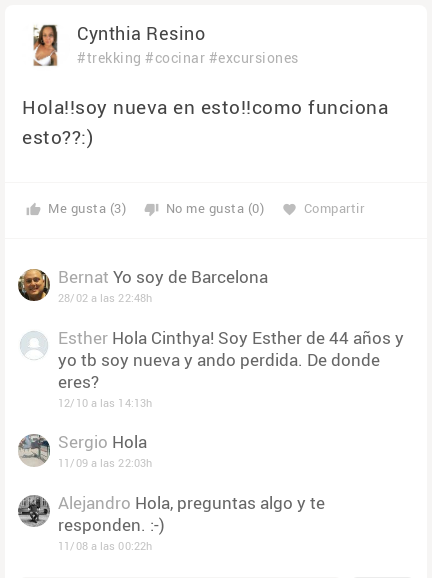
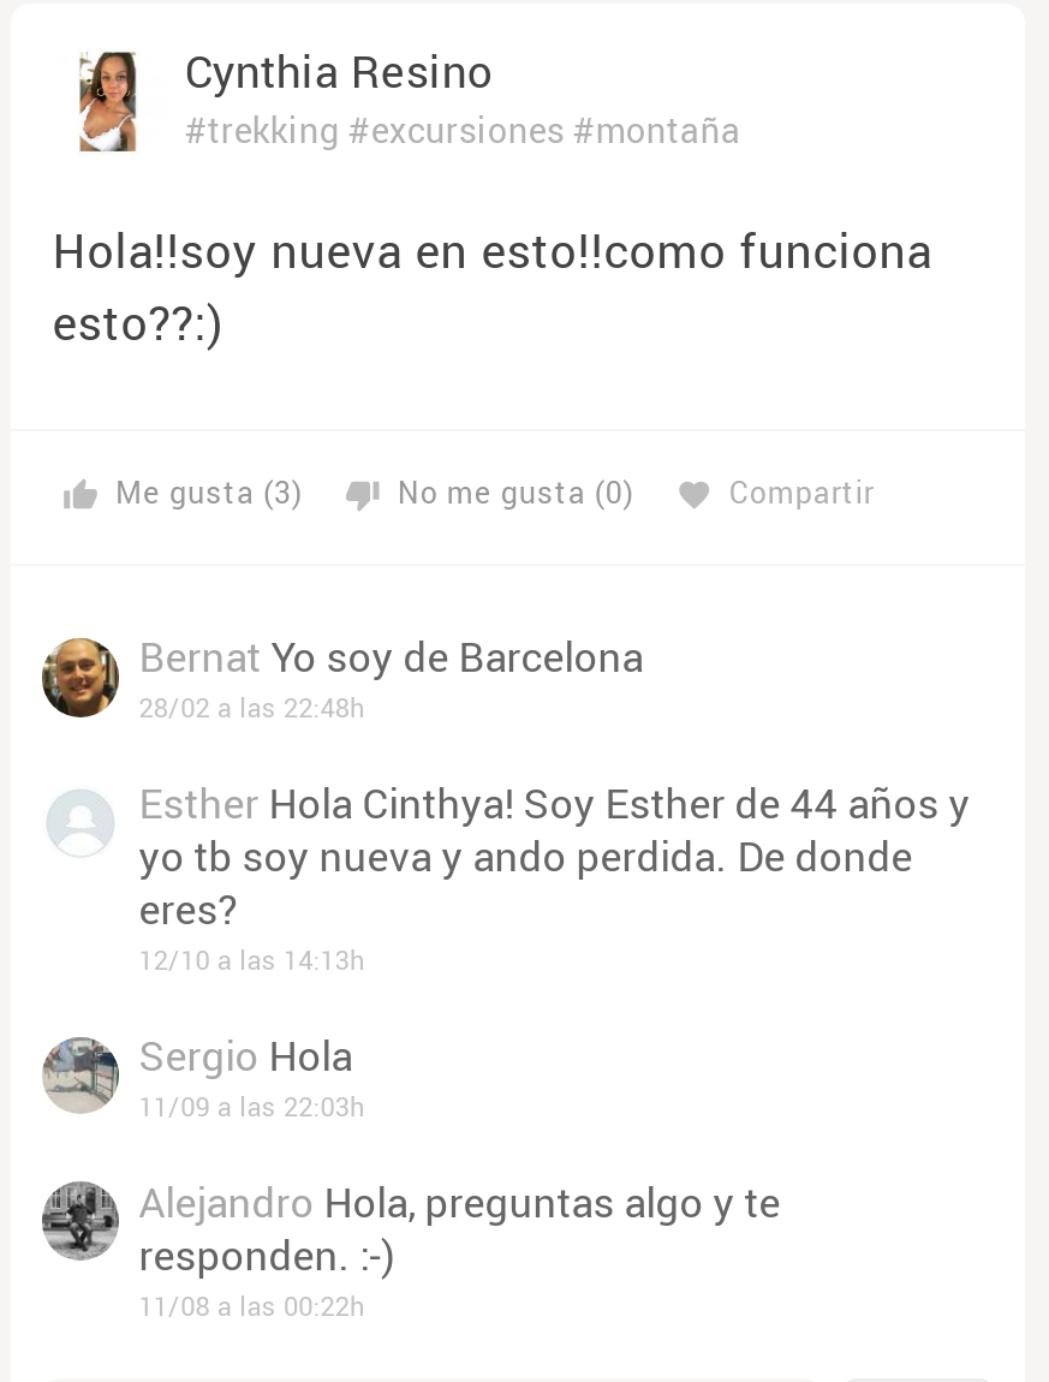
[77,48,299,67] #trekking #cocinar #excursiones -> [185,108,741,153] #trekking #excursiones #montaña

